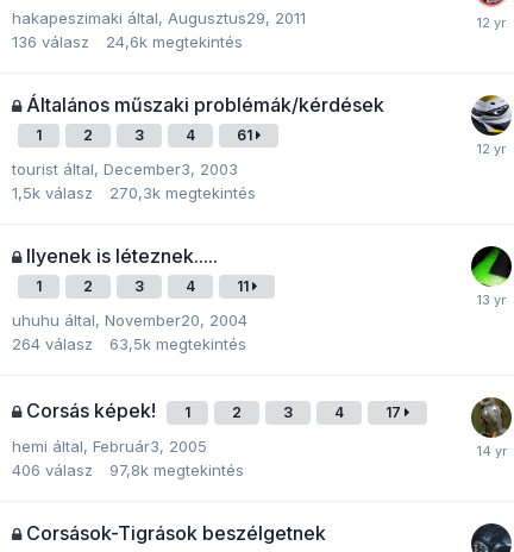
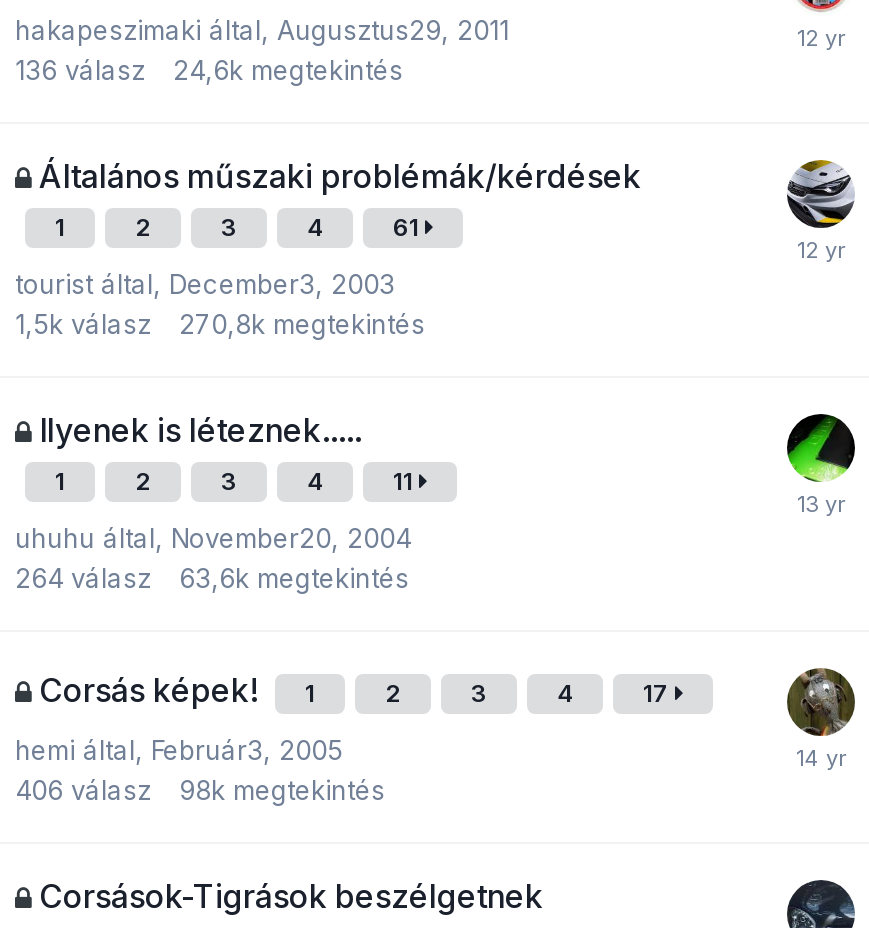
[109,183,256,202] 270,3k megtekintés -> [179,308,425,340] 270,8k megtekintés
[109,334,246,353] 63,5k megtekintés -> [179,562,409,594] 63,6k megtekintés
[109,460,244,479] 97,8k megtekintés -> [179,774,385,806] 98k megtekintés

